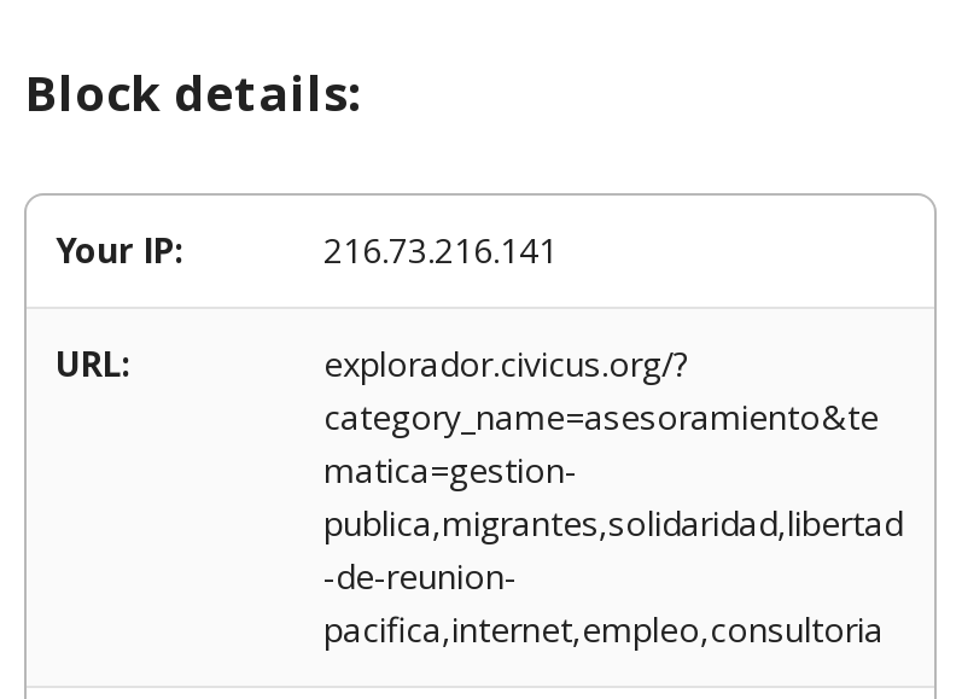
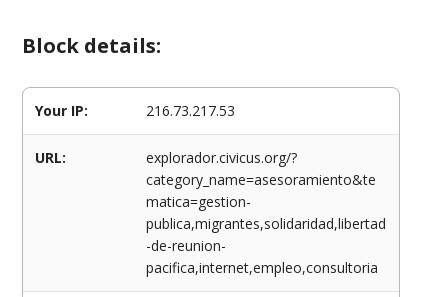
[323,227,558,273] 216.73.216.141 -> [146,101,235,120] 216.73.217.53

